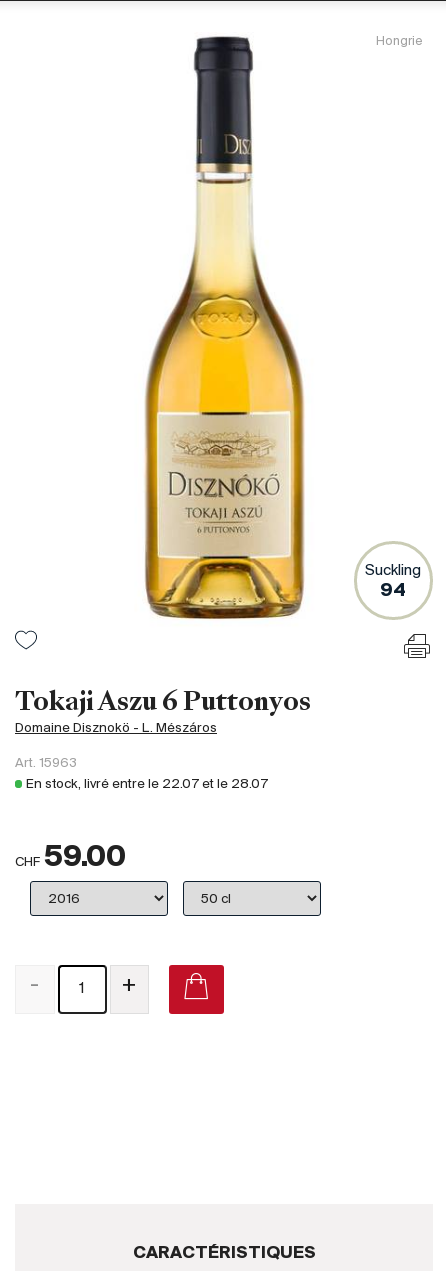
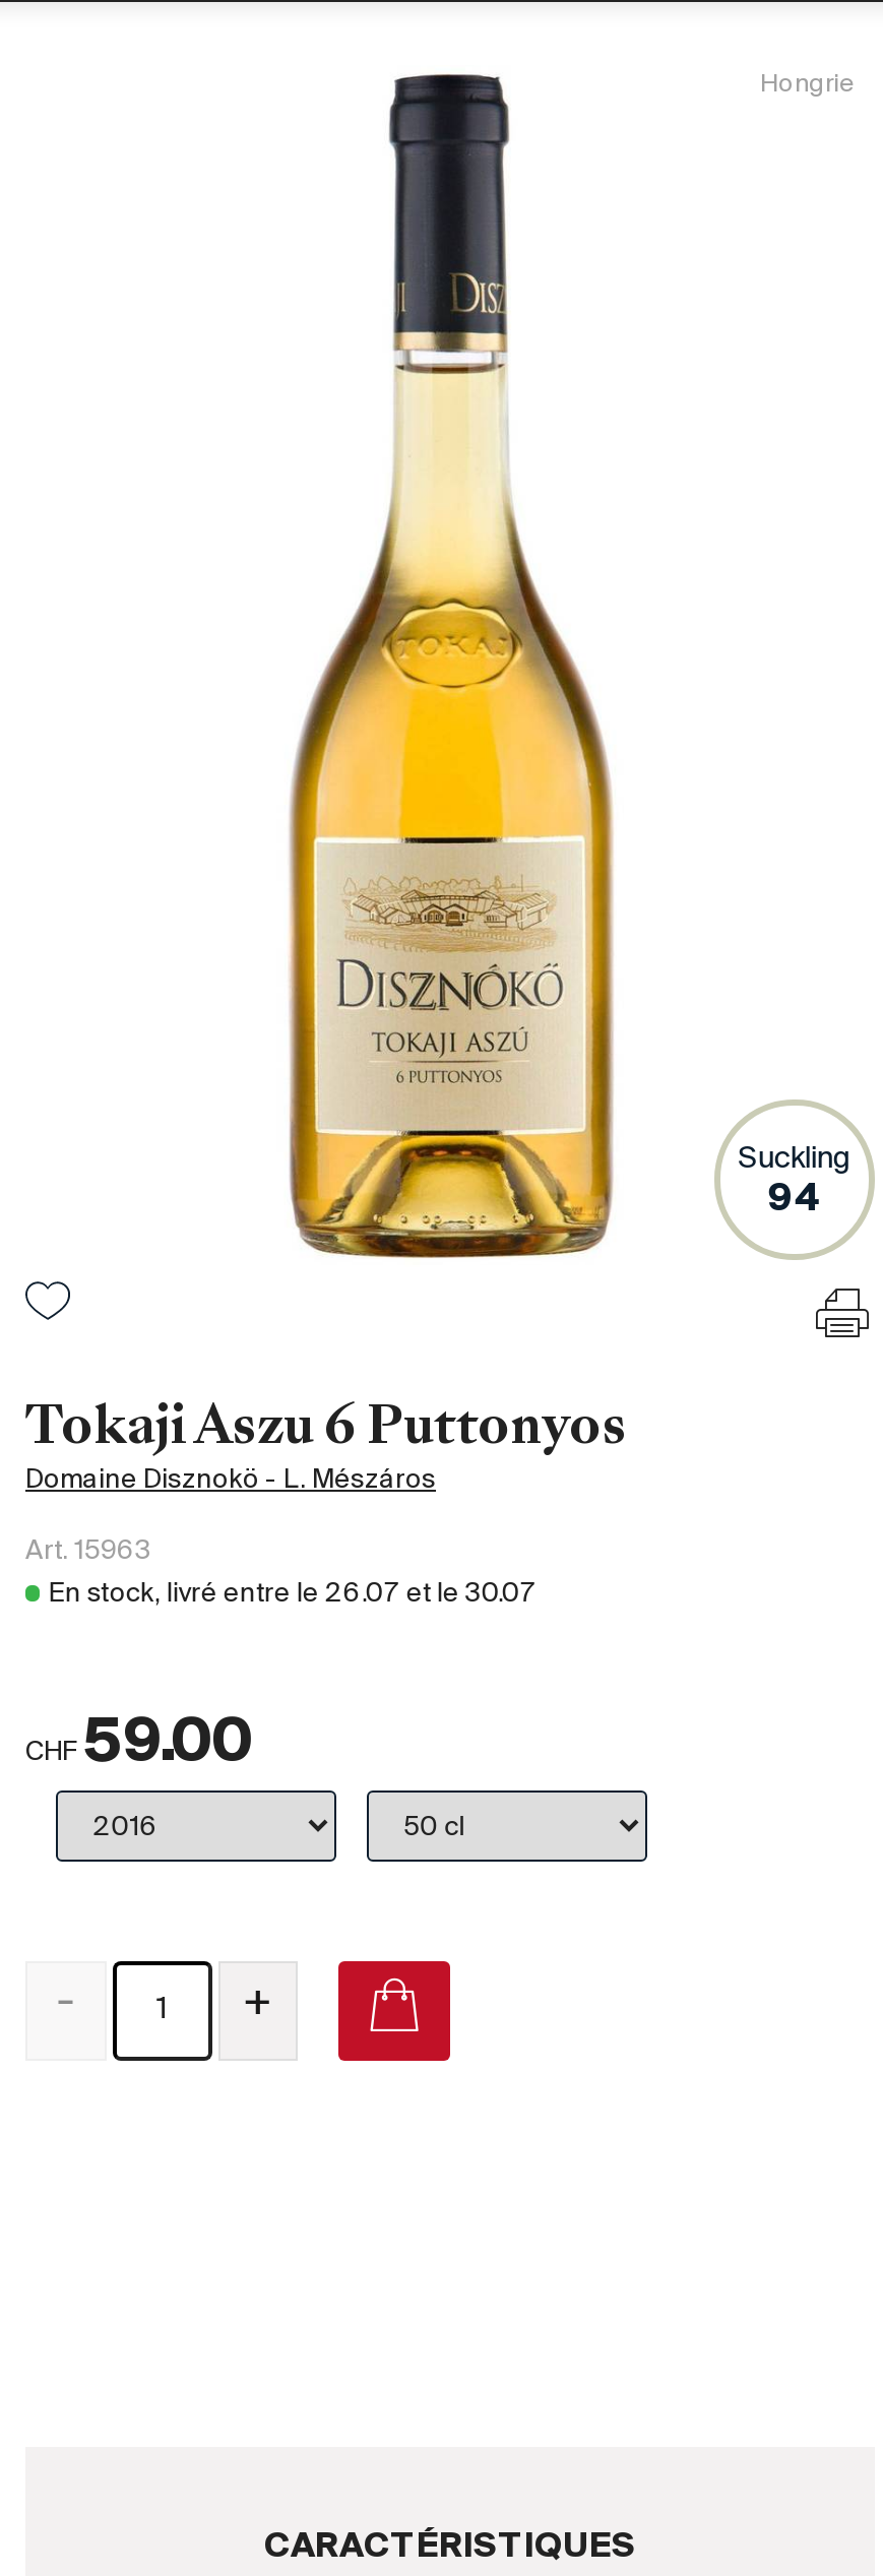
[26,776,268,791] En stock, livré entre le 22.07 et le 28.07 -> [49,1578,536,1609] En stock, livré entre le 26.07 et le 30.07

